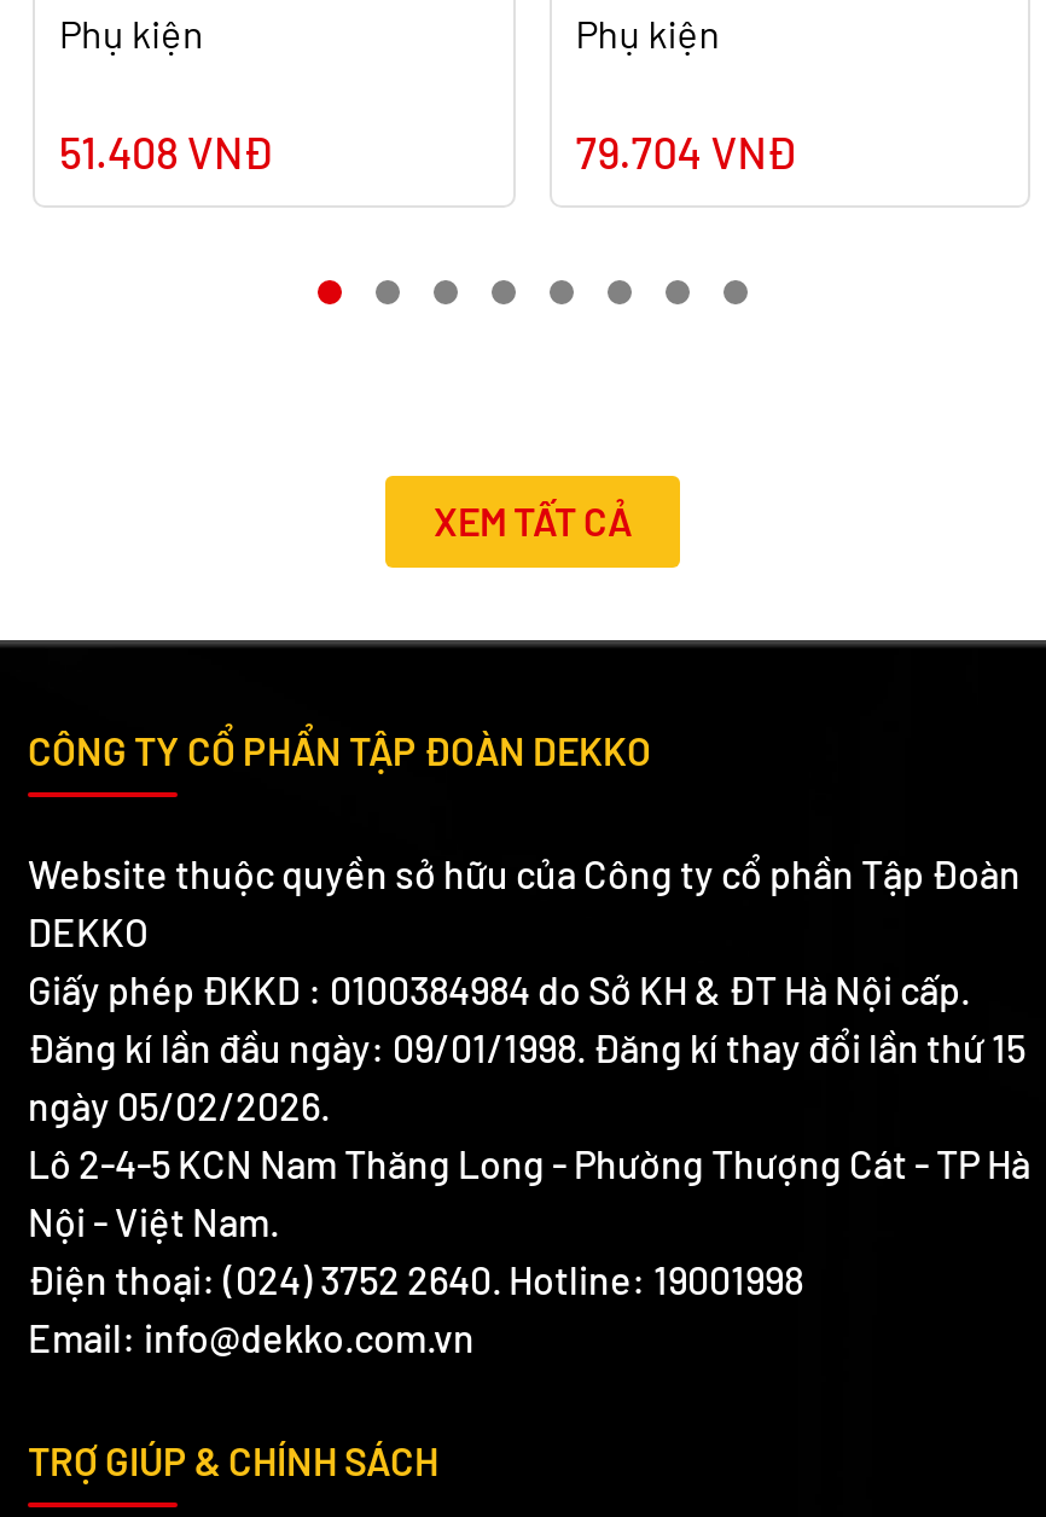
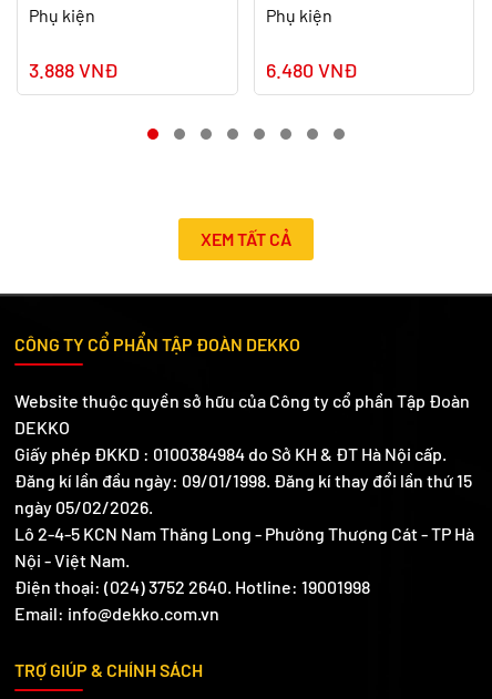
[59,125,272,178] 51.408 VNĐ -> [29,57,117,82] 3.888 VNĐ
[575,125,795,178] 79.704 VNĐ -> [266,57,356,82] 6.480 VNĐ

